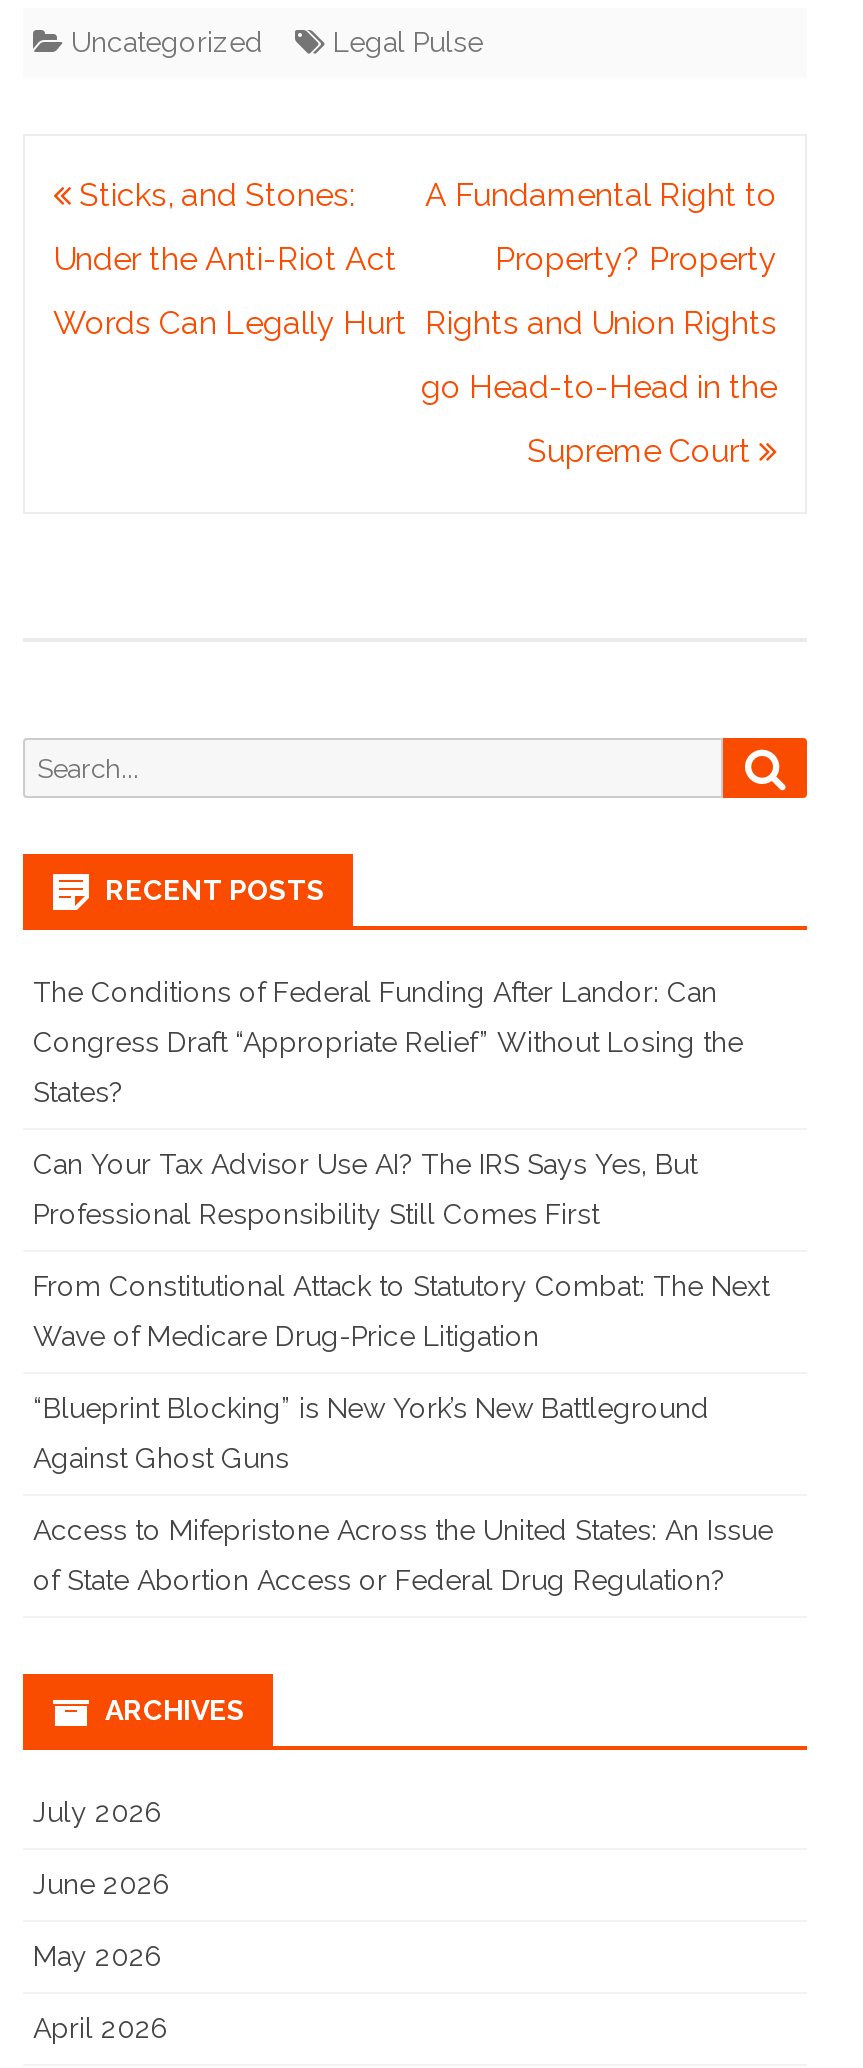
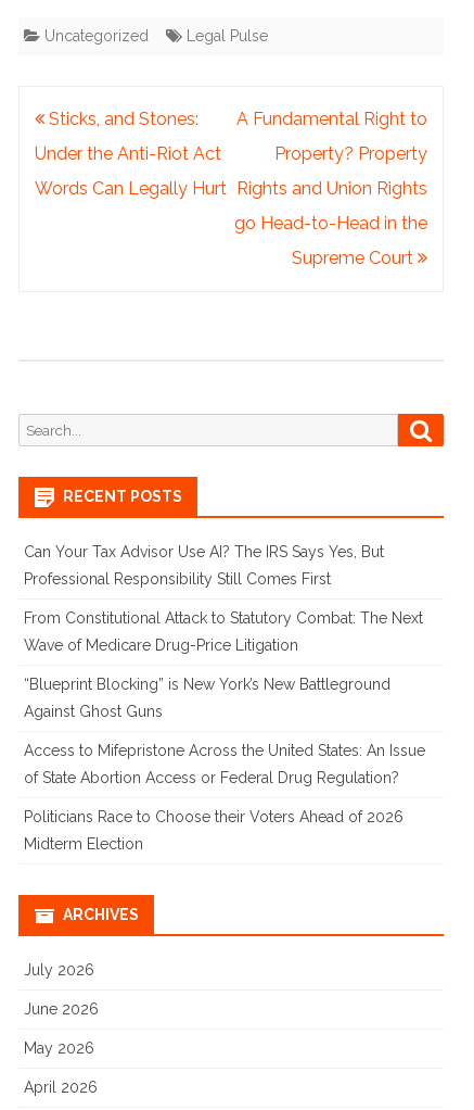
[33,976,743,1108] The Conditions of Federal Funding After Landor: Can | Congress Draft “Appropriate Relief” Without Losing the | States? -> none
moved [33,1148,773,1596] -> [24,543,425,786]: Can Your Tax Advisor Use AI? The IRS Says Yes, But | Professional Responsibility Still Comes First | From Constitutional Attack to Statutory Combat: The Next | Wave of Medicare Drug-Price Litigation | “Blueprint Blocking” is New York’s New Battleground | Against Ghost Guns | Access to Mifepristone Across the United States: An Issue | of State Abortion Access or Federal Drug Regulation?
none -> [24,808,403,853] Politicians Race to Choose their Voters Ahead of 2026 | Midterm Election

